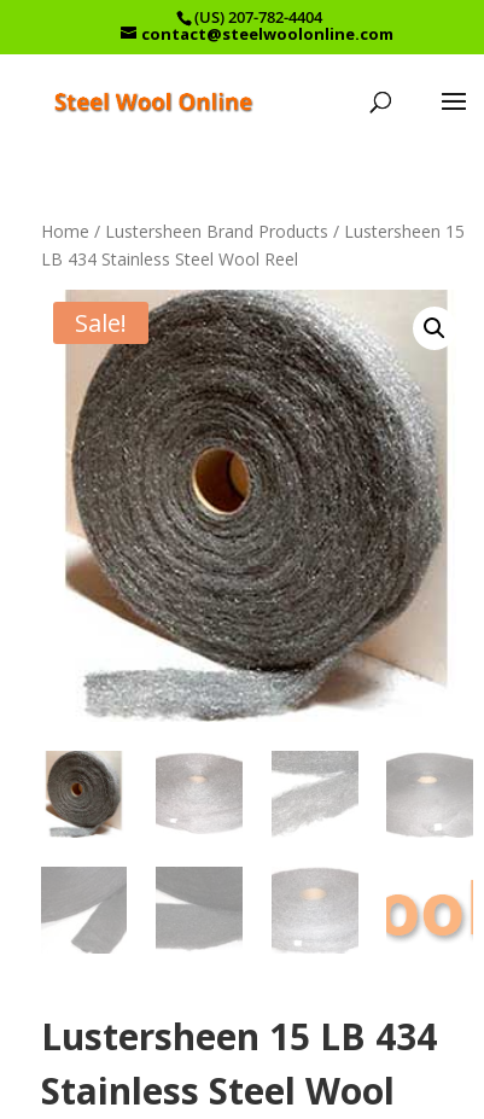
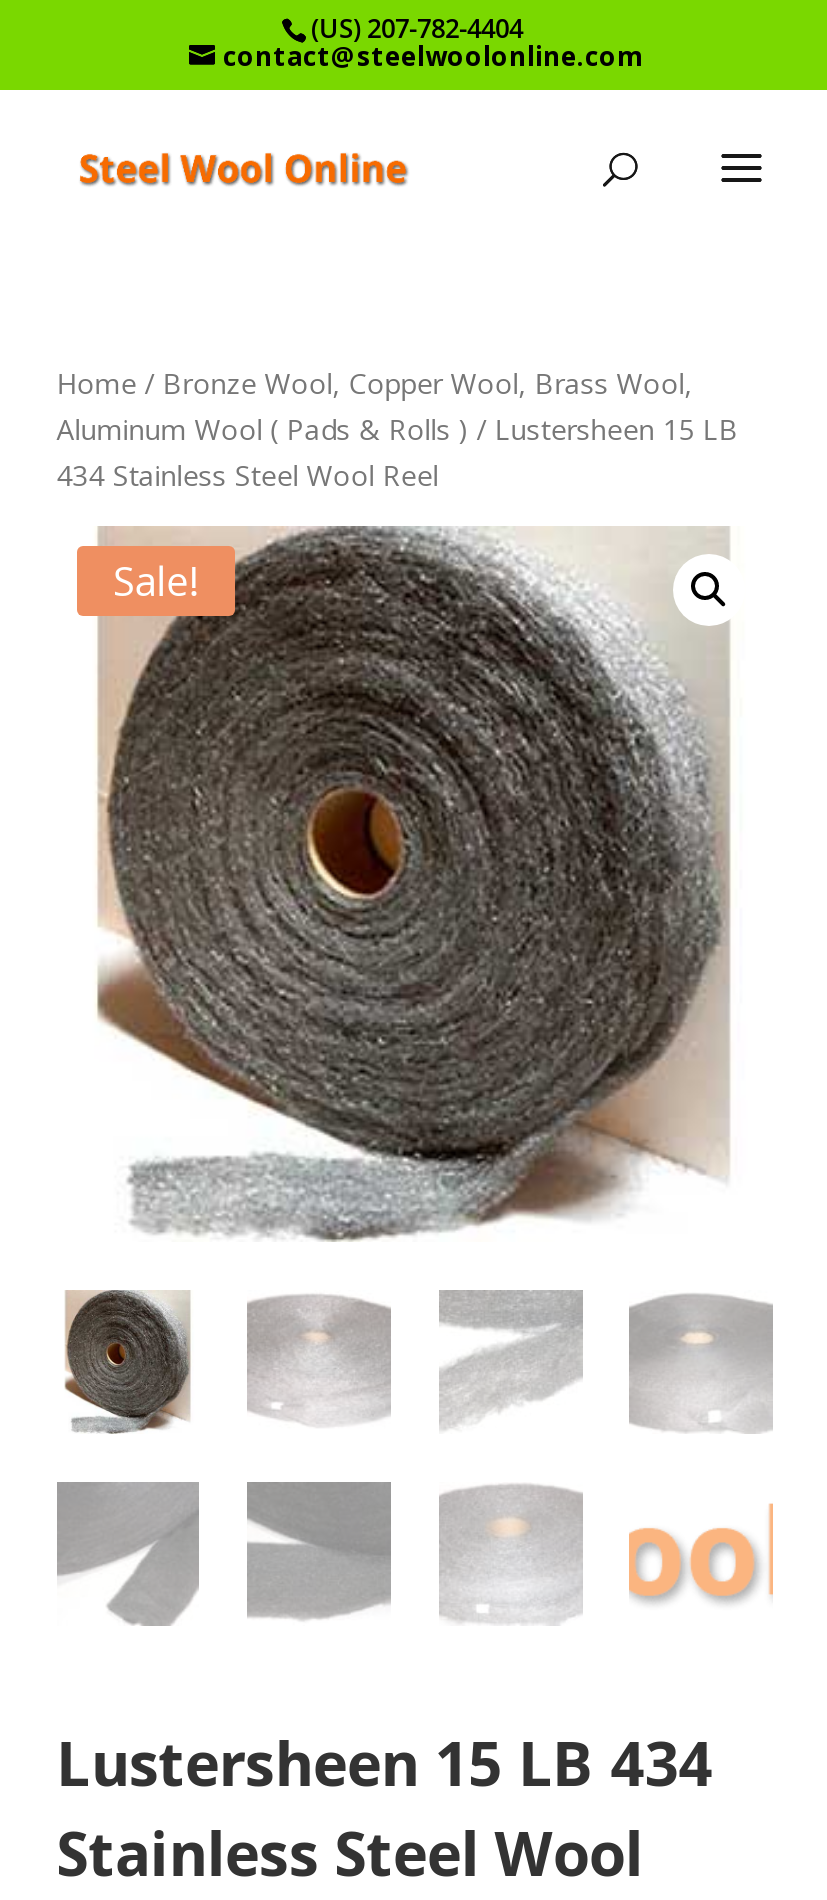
[41,220,464,270] Home / Lustersheen Brand Products / Lustersheen 15 | LB 434 Stainless Steel Wool Reel -> [57,364,739,494] Home / Bronze Wool, Copper Wool, Brass Wool, | Aluminum Wool ( Pads & Rolls ) / Lustersheen 15 LB | 434 Stainless Steel Wool Reel

